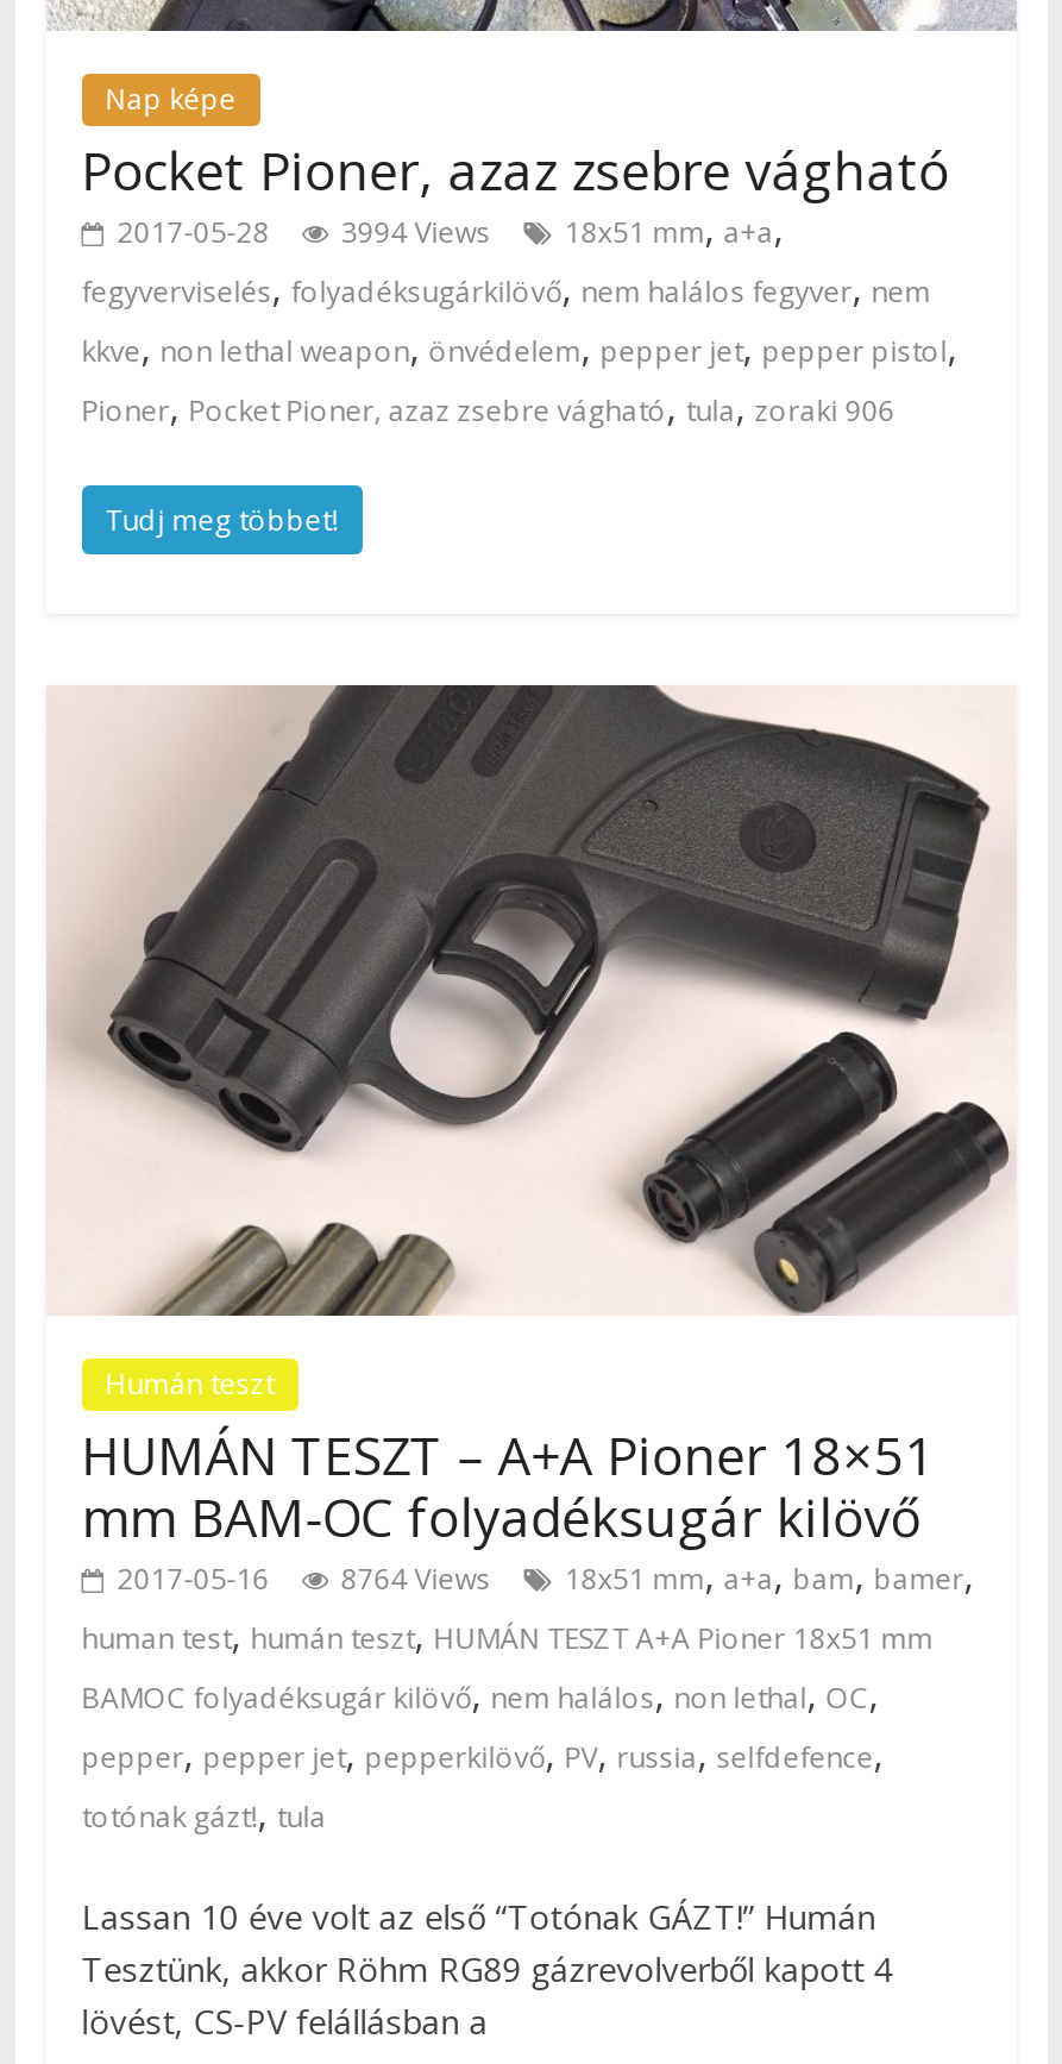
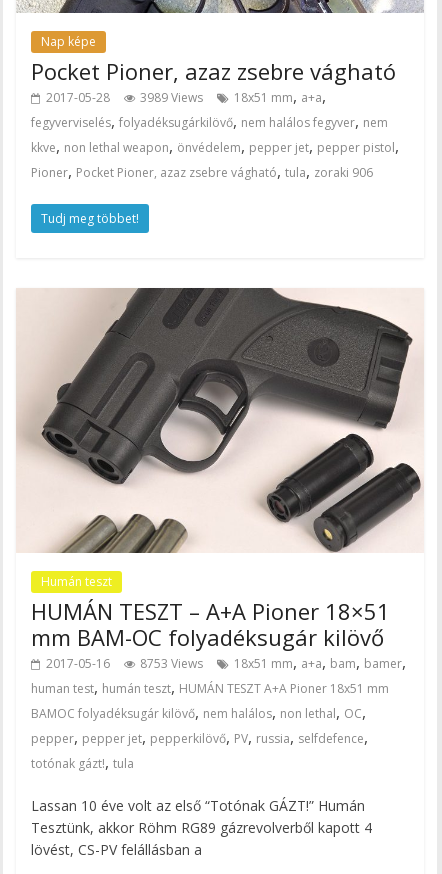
[117,202,783,255] 2017-05-28 3994 Views 18x51 mm, a+a, -> [46,85,326,107] 2017-05-28 3989 Views 18x51 mm, a+a,
[117,1548,974,1600] 2017-05-16 8764 Views 18x51 mm, a+a, bam, bamer, -> [46,651,406,673] 2017-05-16 8753 Views 18x51 mm, a+a, bam, bamer,

